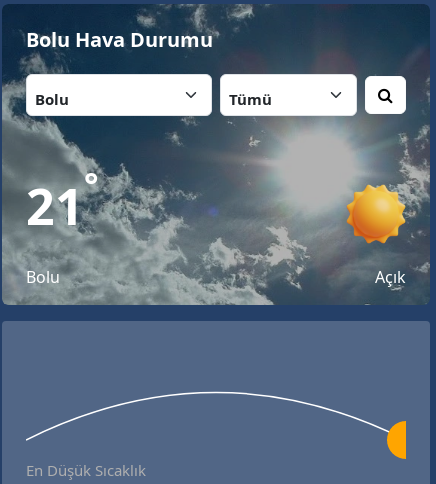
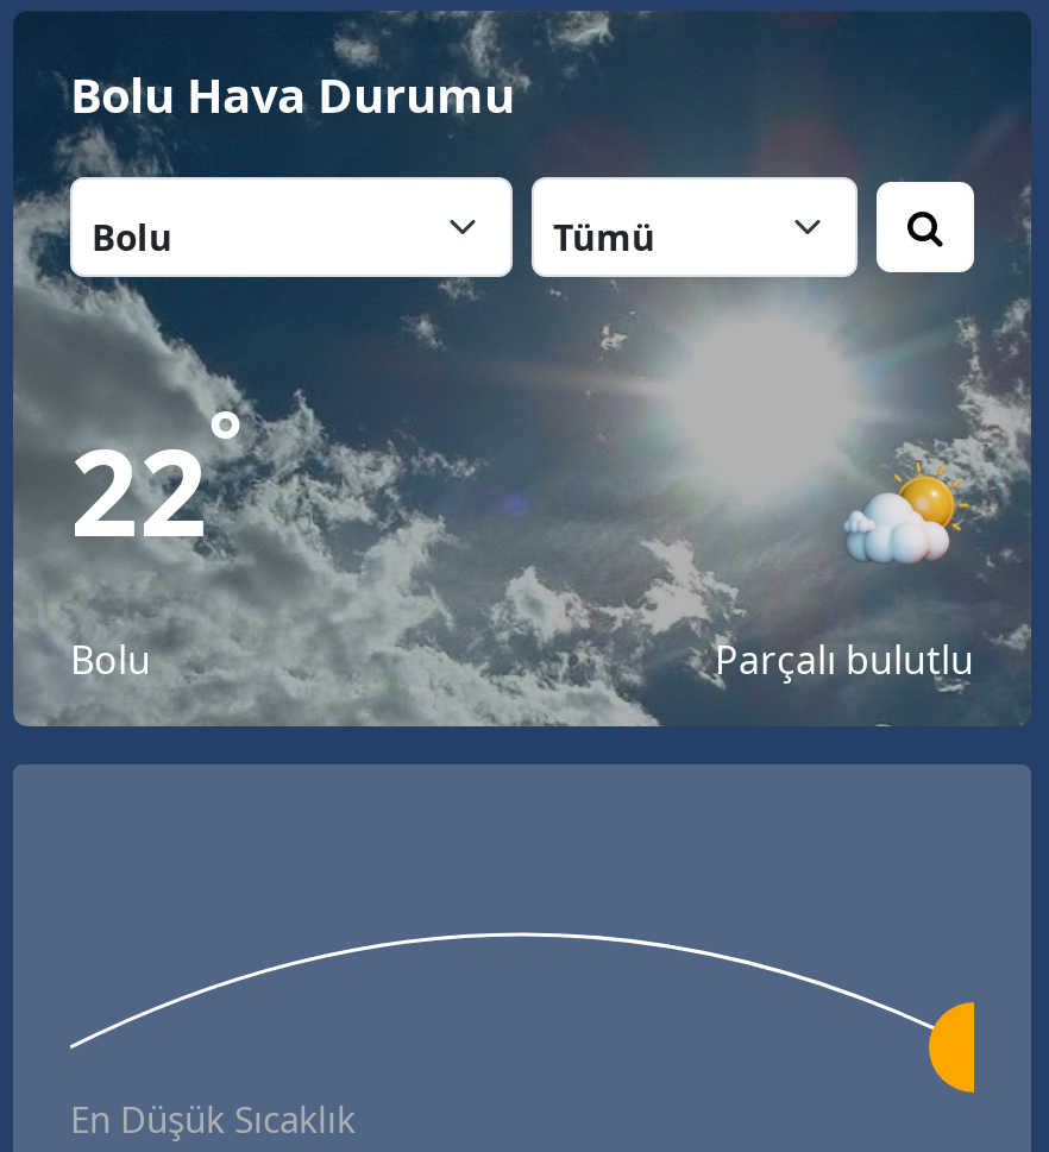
[26,161,99,240] 21° -> [70,384,244,572] 22°
[346,184,406,288] [image] | Açık -> [715,441,974,686] [image] | Parçalı bulutlu

